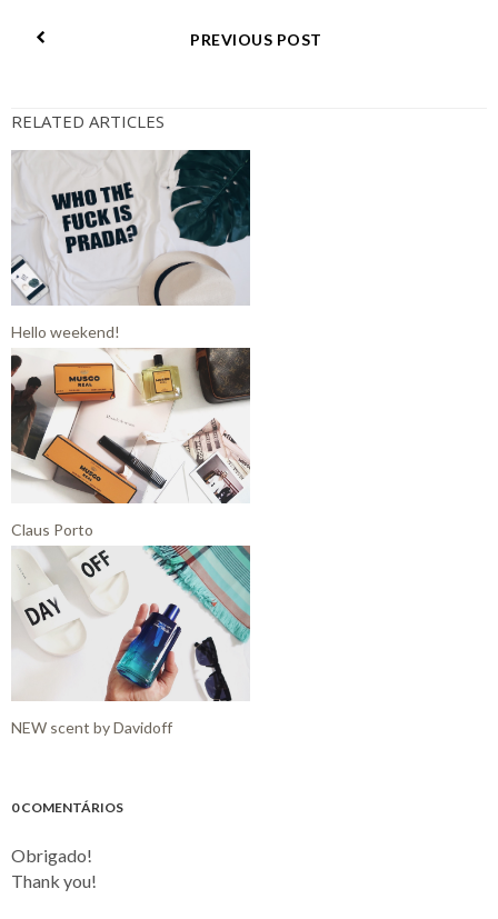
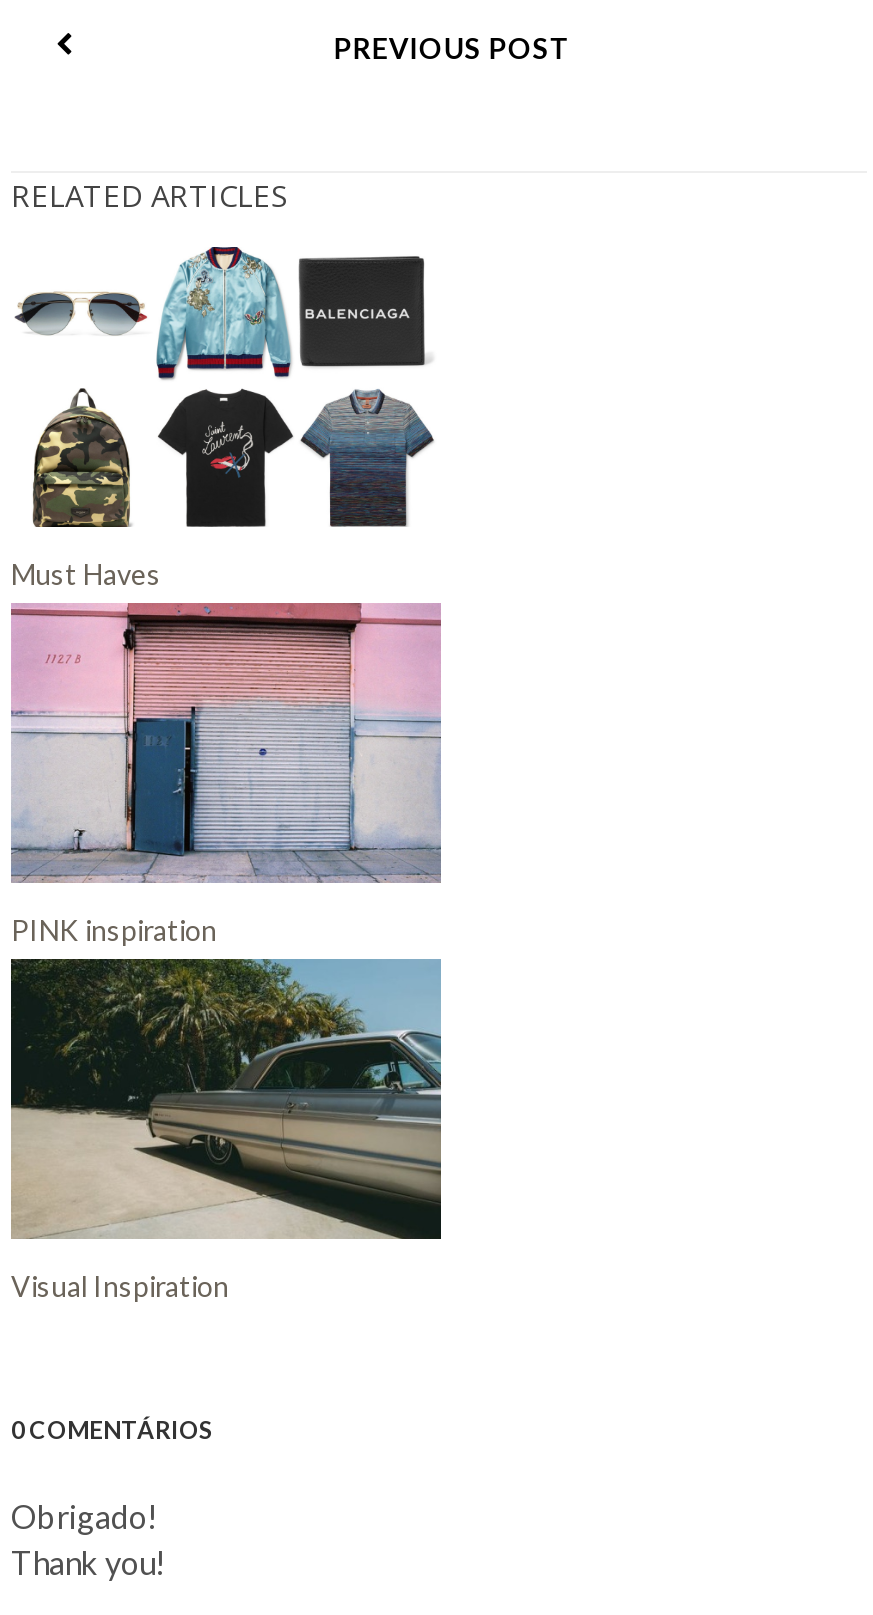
[10,149,251,341] [image] | Hello weekend! -> [11,245,441,592] [image] | Must Haves
[10,347,251,539] [image] | Claus Porto -> [9,601,443,948] [image] | PINK inspiration
[11,545,250,737] [image] | NEW scent by Davidoff -> [9,959,443,1304] [image] | Visual Inspiration

